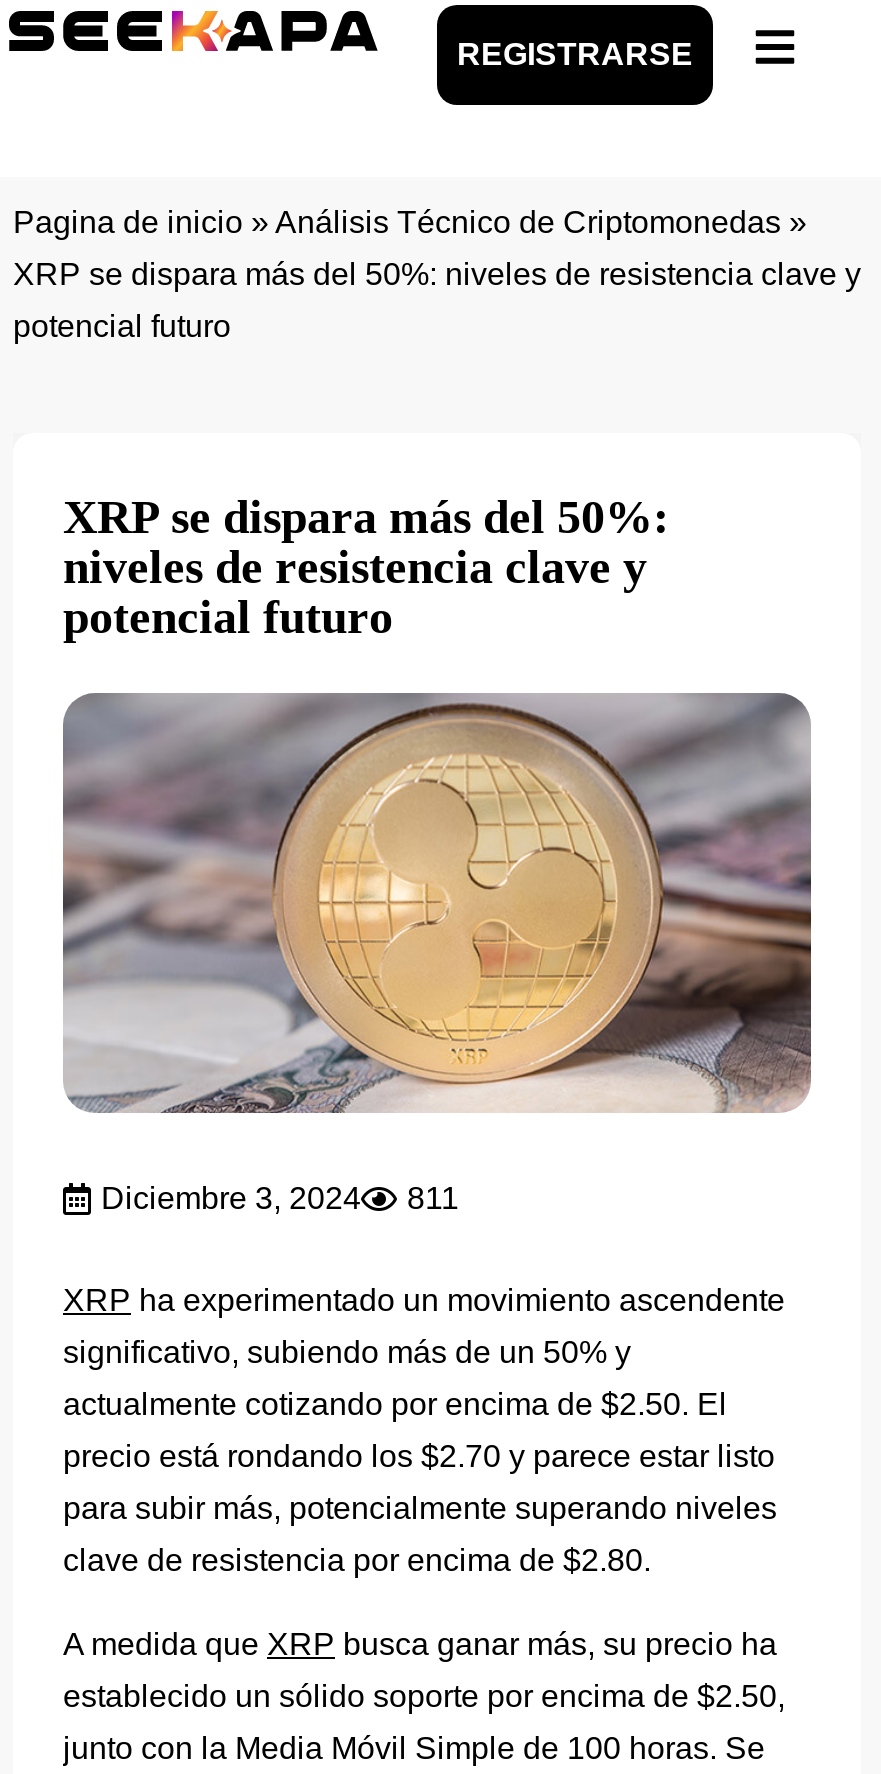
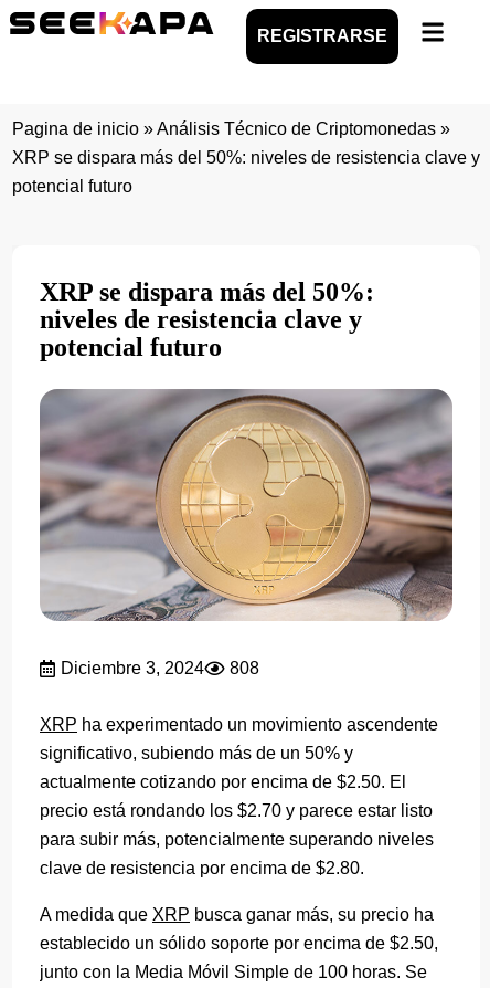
[101,1182,459,1216] Diciembre 3, 2024 811 -> [61,659,259,678] Diciembre 3, 2024 808

